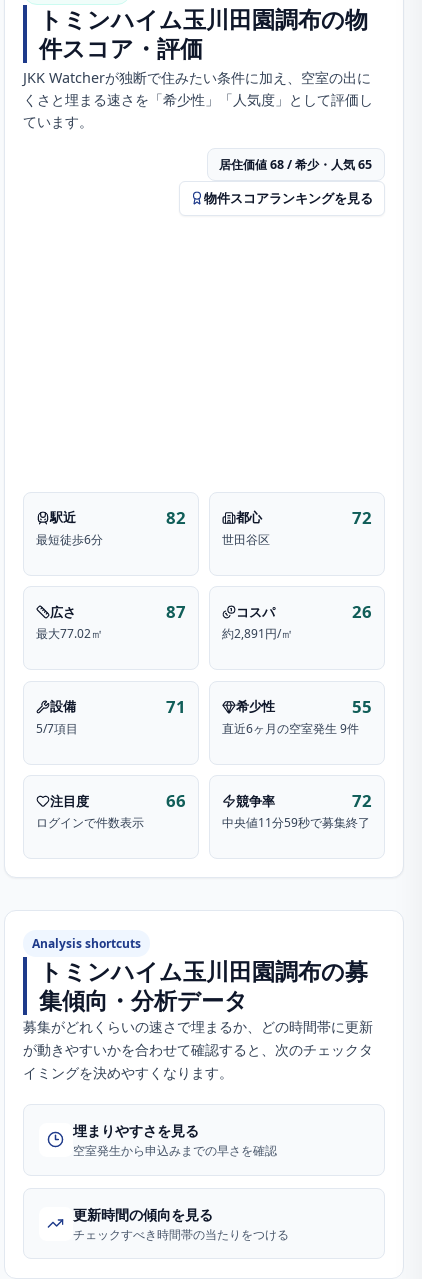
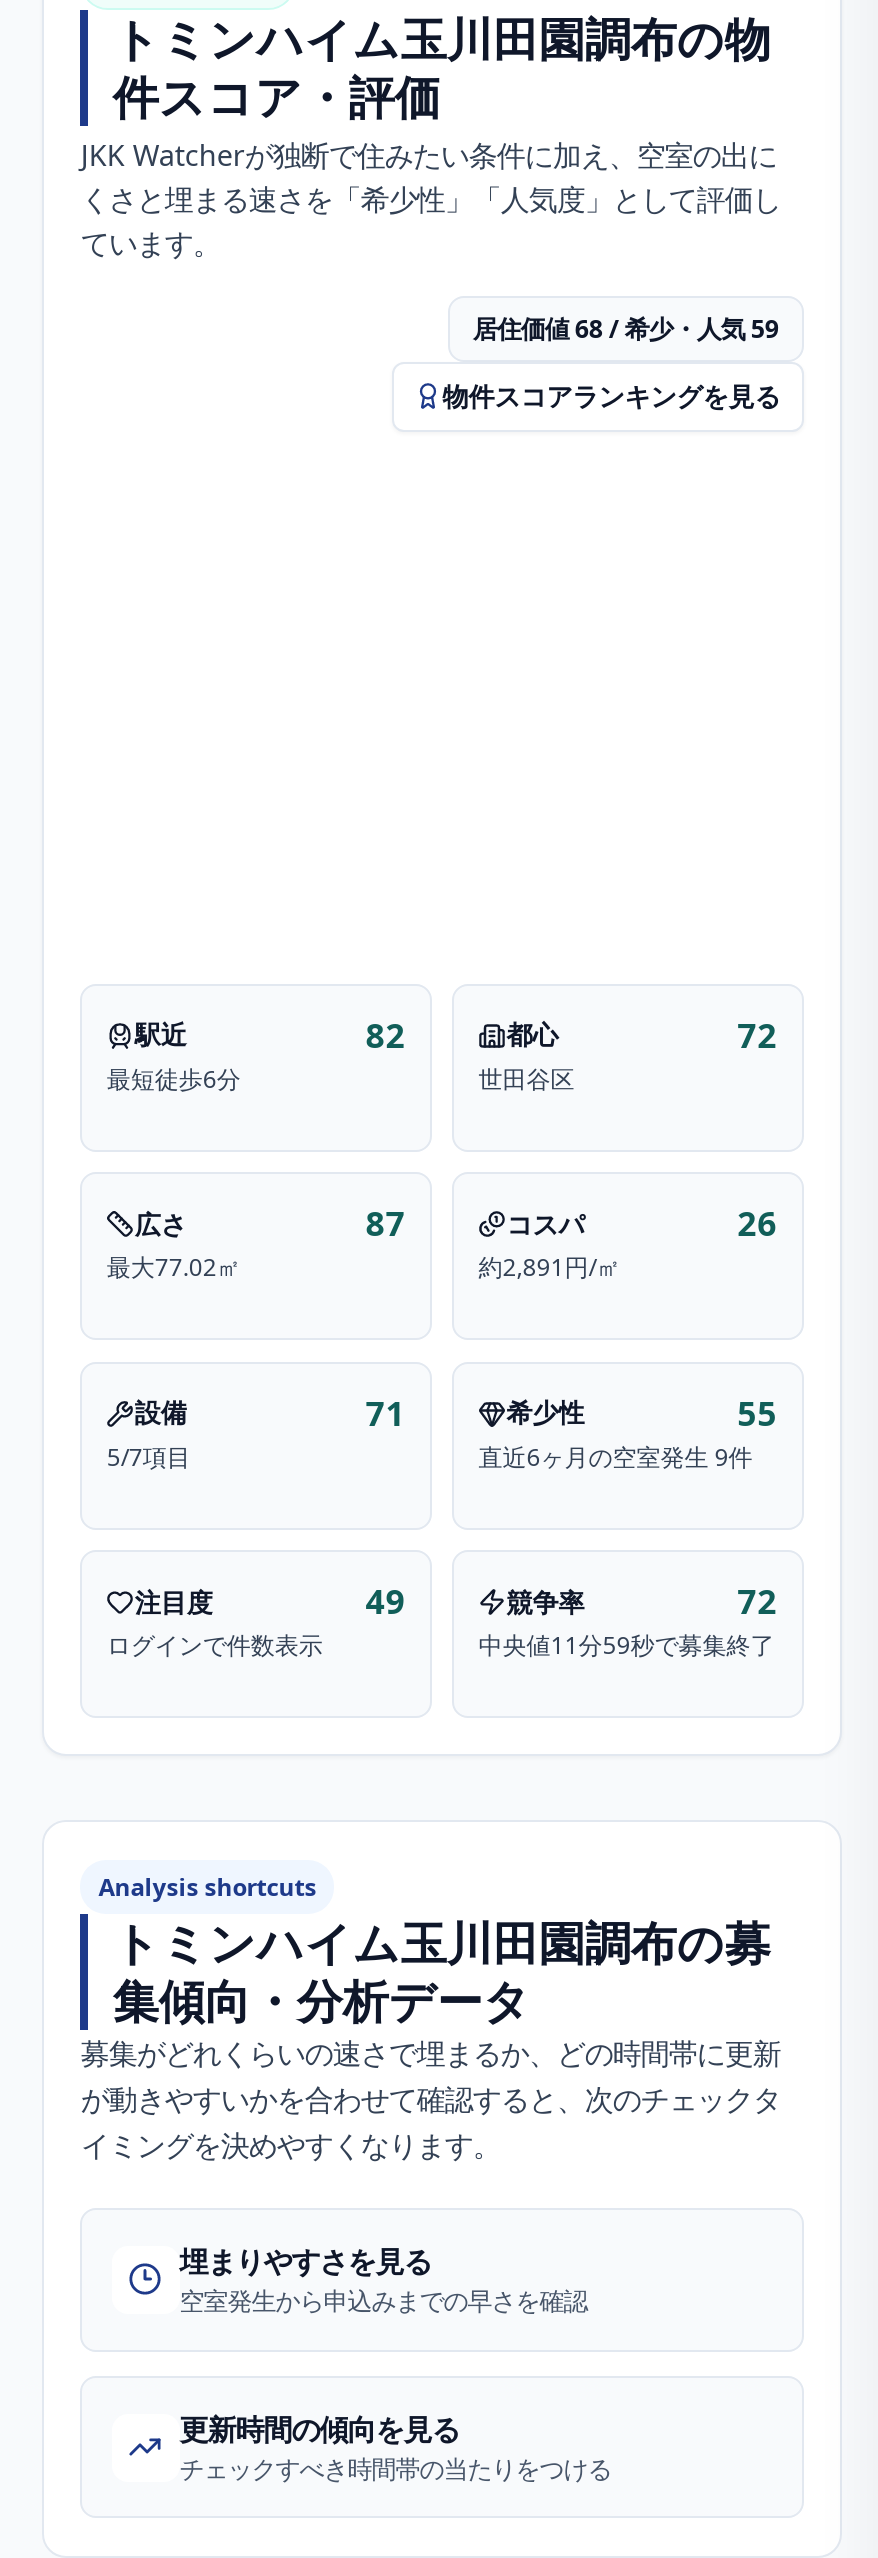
[219,156,372,173] 居住価値 68 / 希少・人気 65 -> [473,312,779,346] 居住価値 68 / 希少・人気 59
[166,789,186,812] 66 -> [366,1578,406,1624] 49

